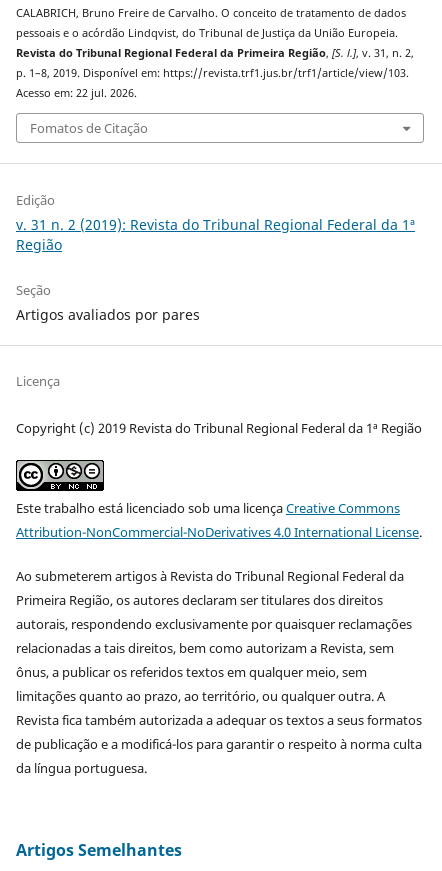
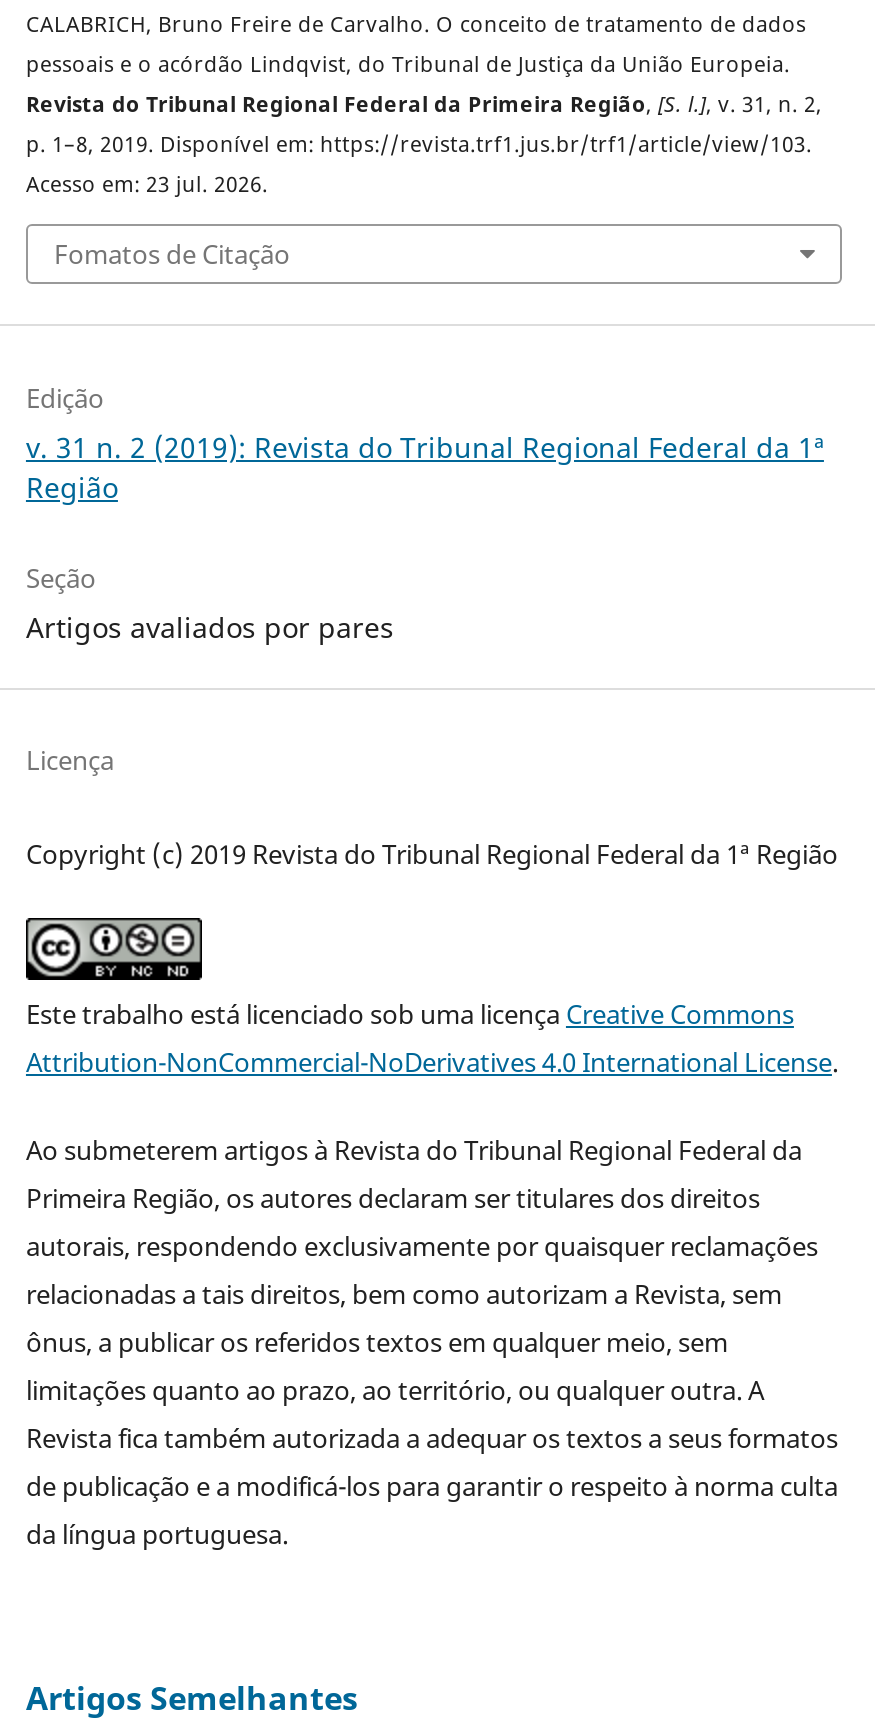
[16,86,137,100] Acesso em: 22 jul. 2026. -> [26,170,268,198] Acesso em: 23 jul. 2026.

